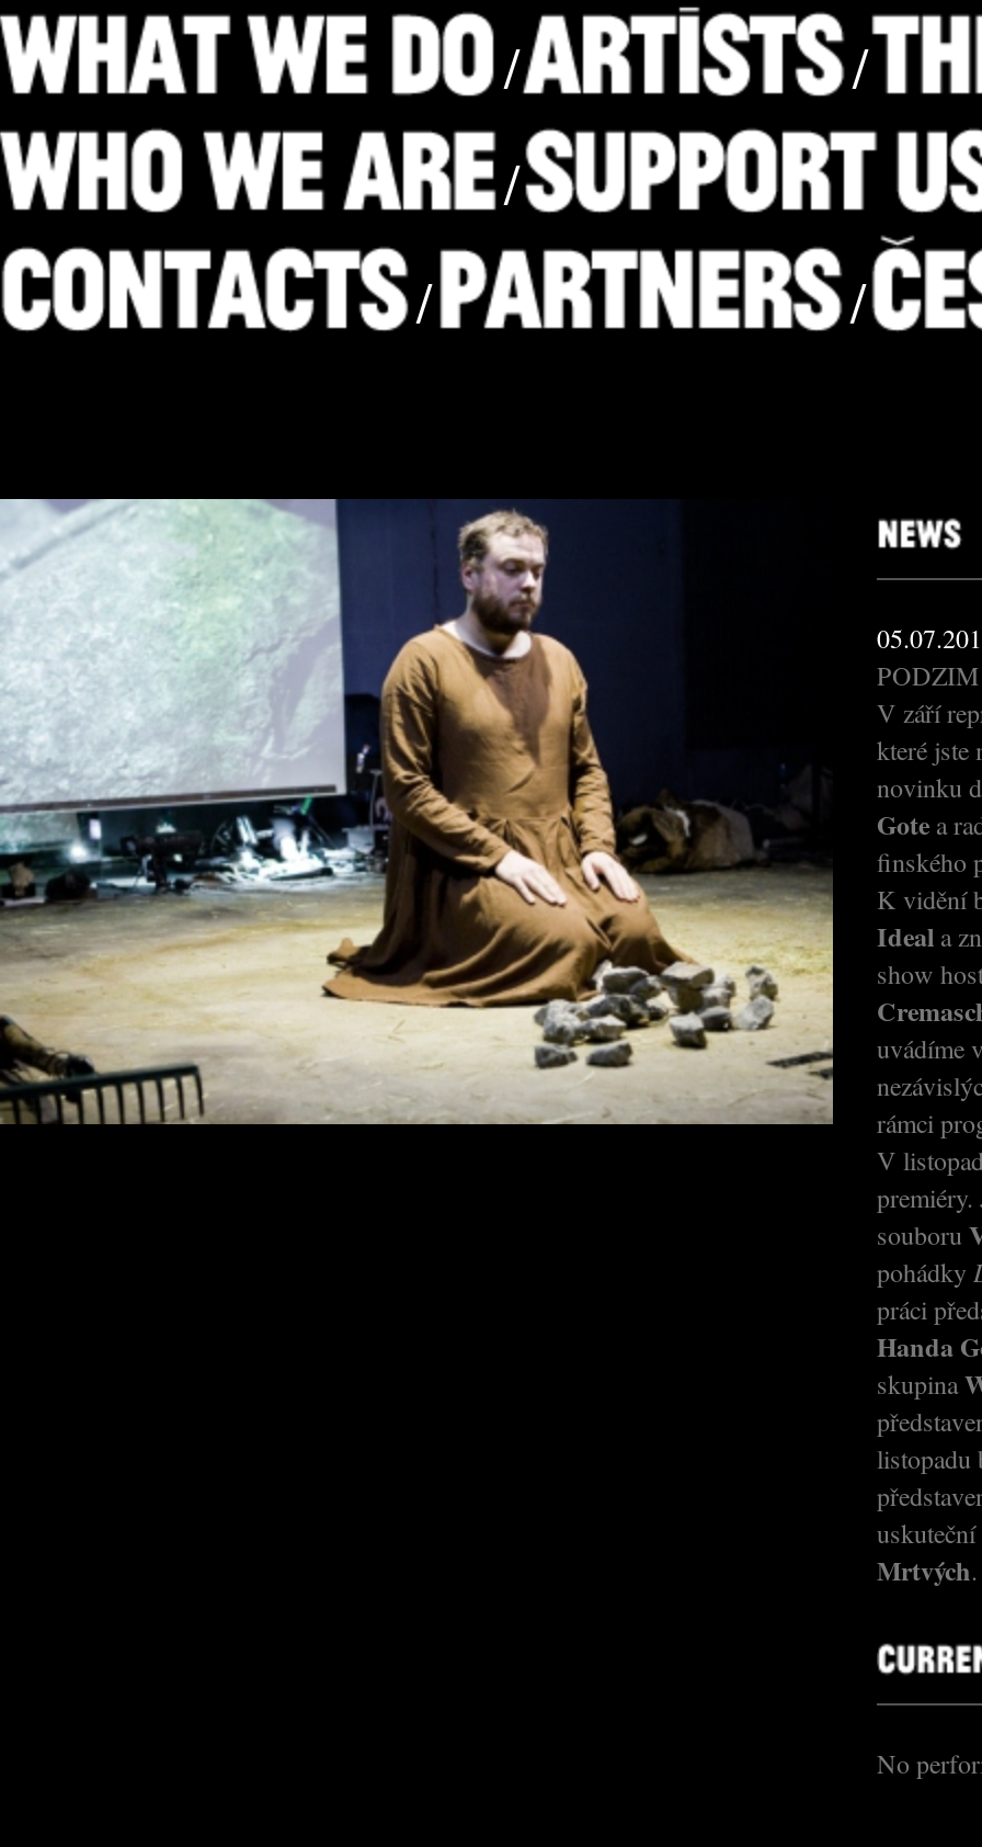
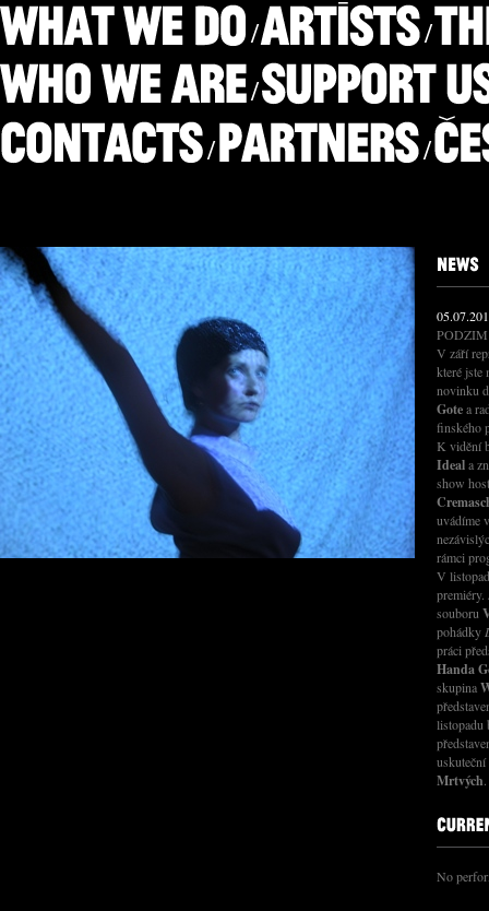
[7,497,835,1126] [image] -> [3,246,416,559] [image]

